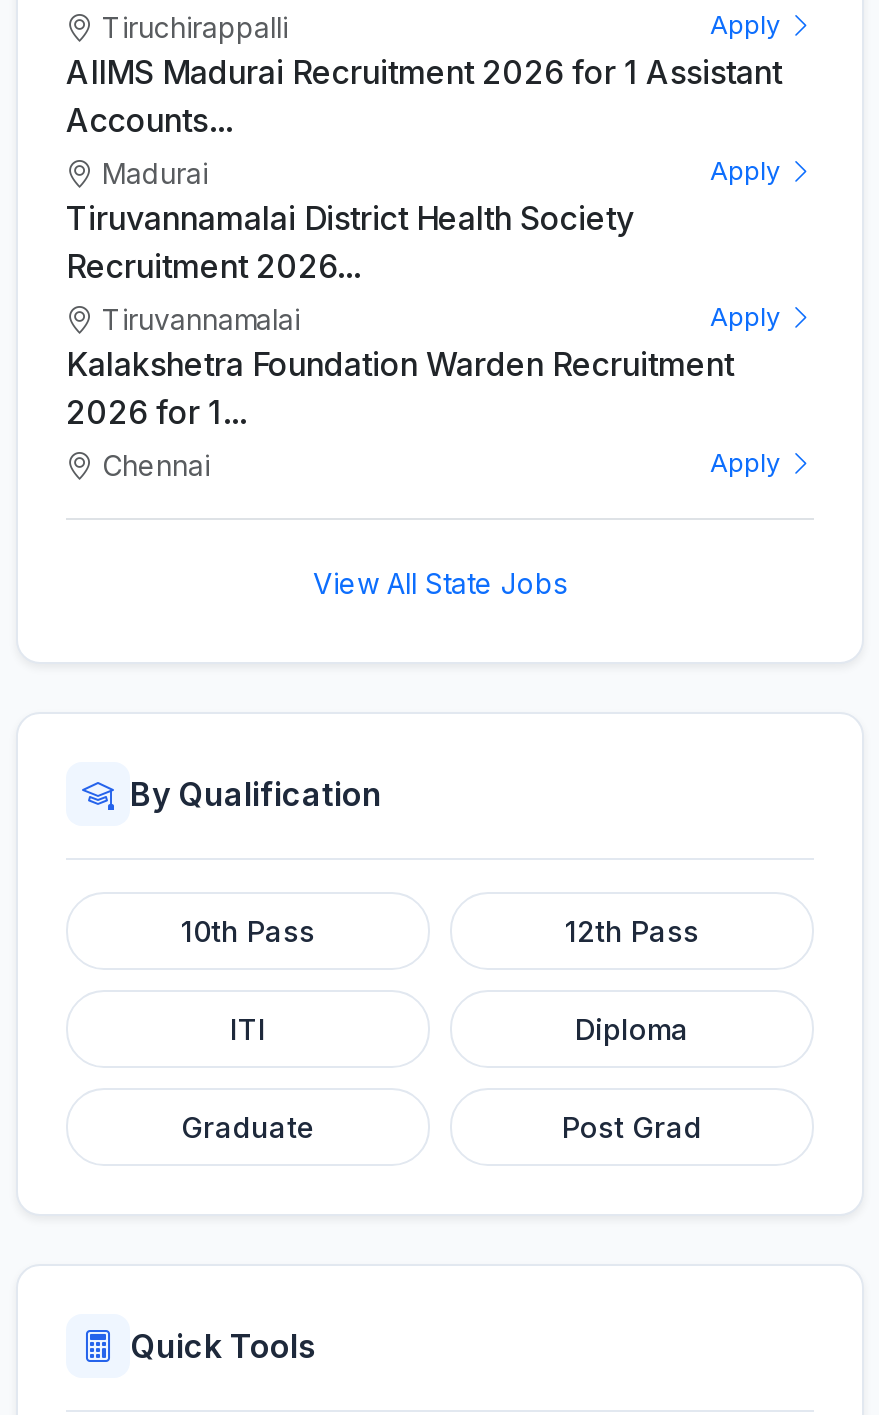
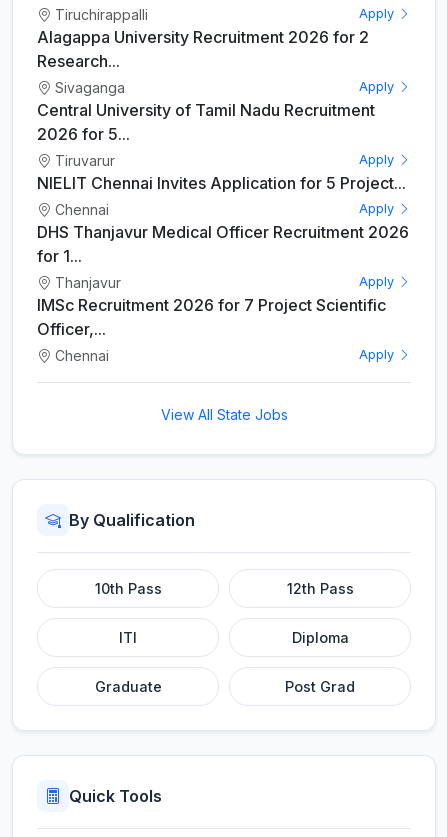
[66,52,782,190] AIIMS Madurai Recruitment 2026 for 1 Assistant | Accounts... | Madurai -> [37,27,369,96] Alagappa University Recruitment 2026 for 2 | Research... | Sivaganga
[66,198,634,336] Tiruvannamalai District Health Society | Recruitment 2026... | Tiruvannamalai -> [37,100,375,169] Central University of Tamil Nadu Recruitment | 2026 for 5... | Tiruvarur
[66,344,734,432] Kalakshetra Foundation Warden Recruitment | 2026 for 1... -> [37,173,409,339] NIELIT Chennai Invites Application for 5 Project... | Chennai | Apply | DHS Thanjavur Medical Officer Recruitment 2026 | for 1... | Thanjavur | Apply | IMSc Recruitment 2026 for 7 Project Scientific | Officer,...

